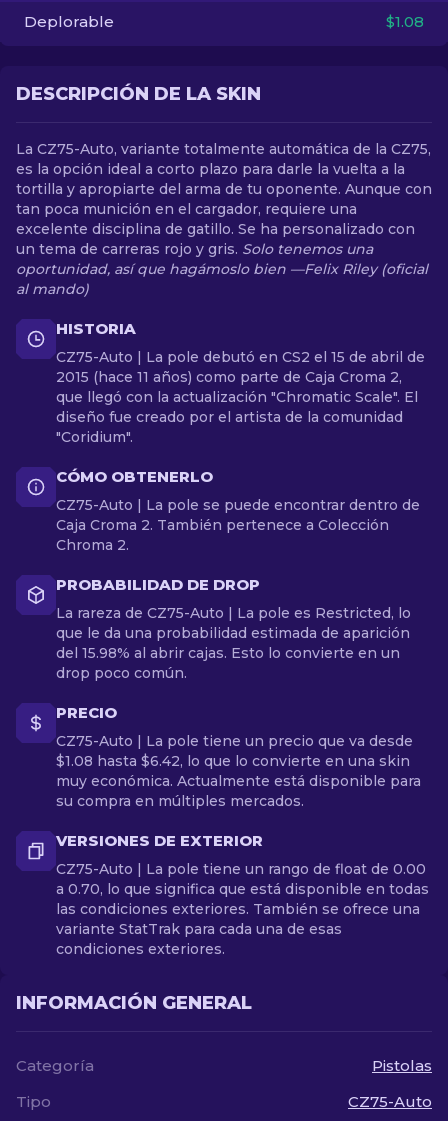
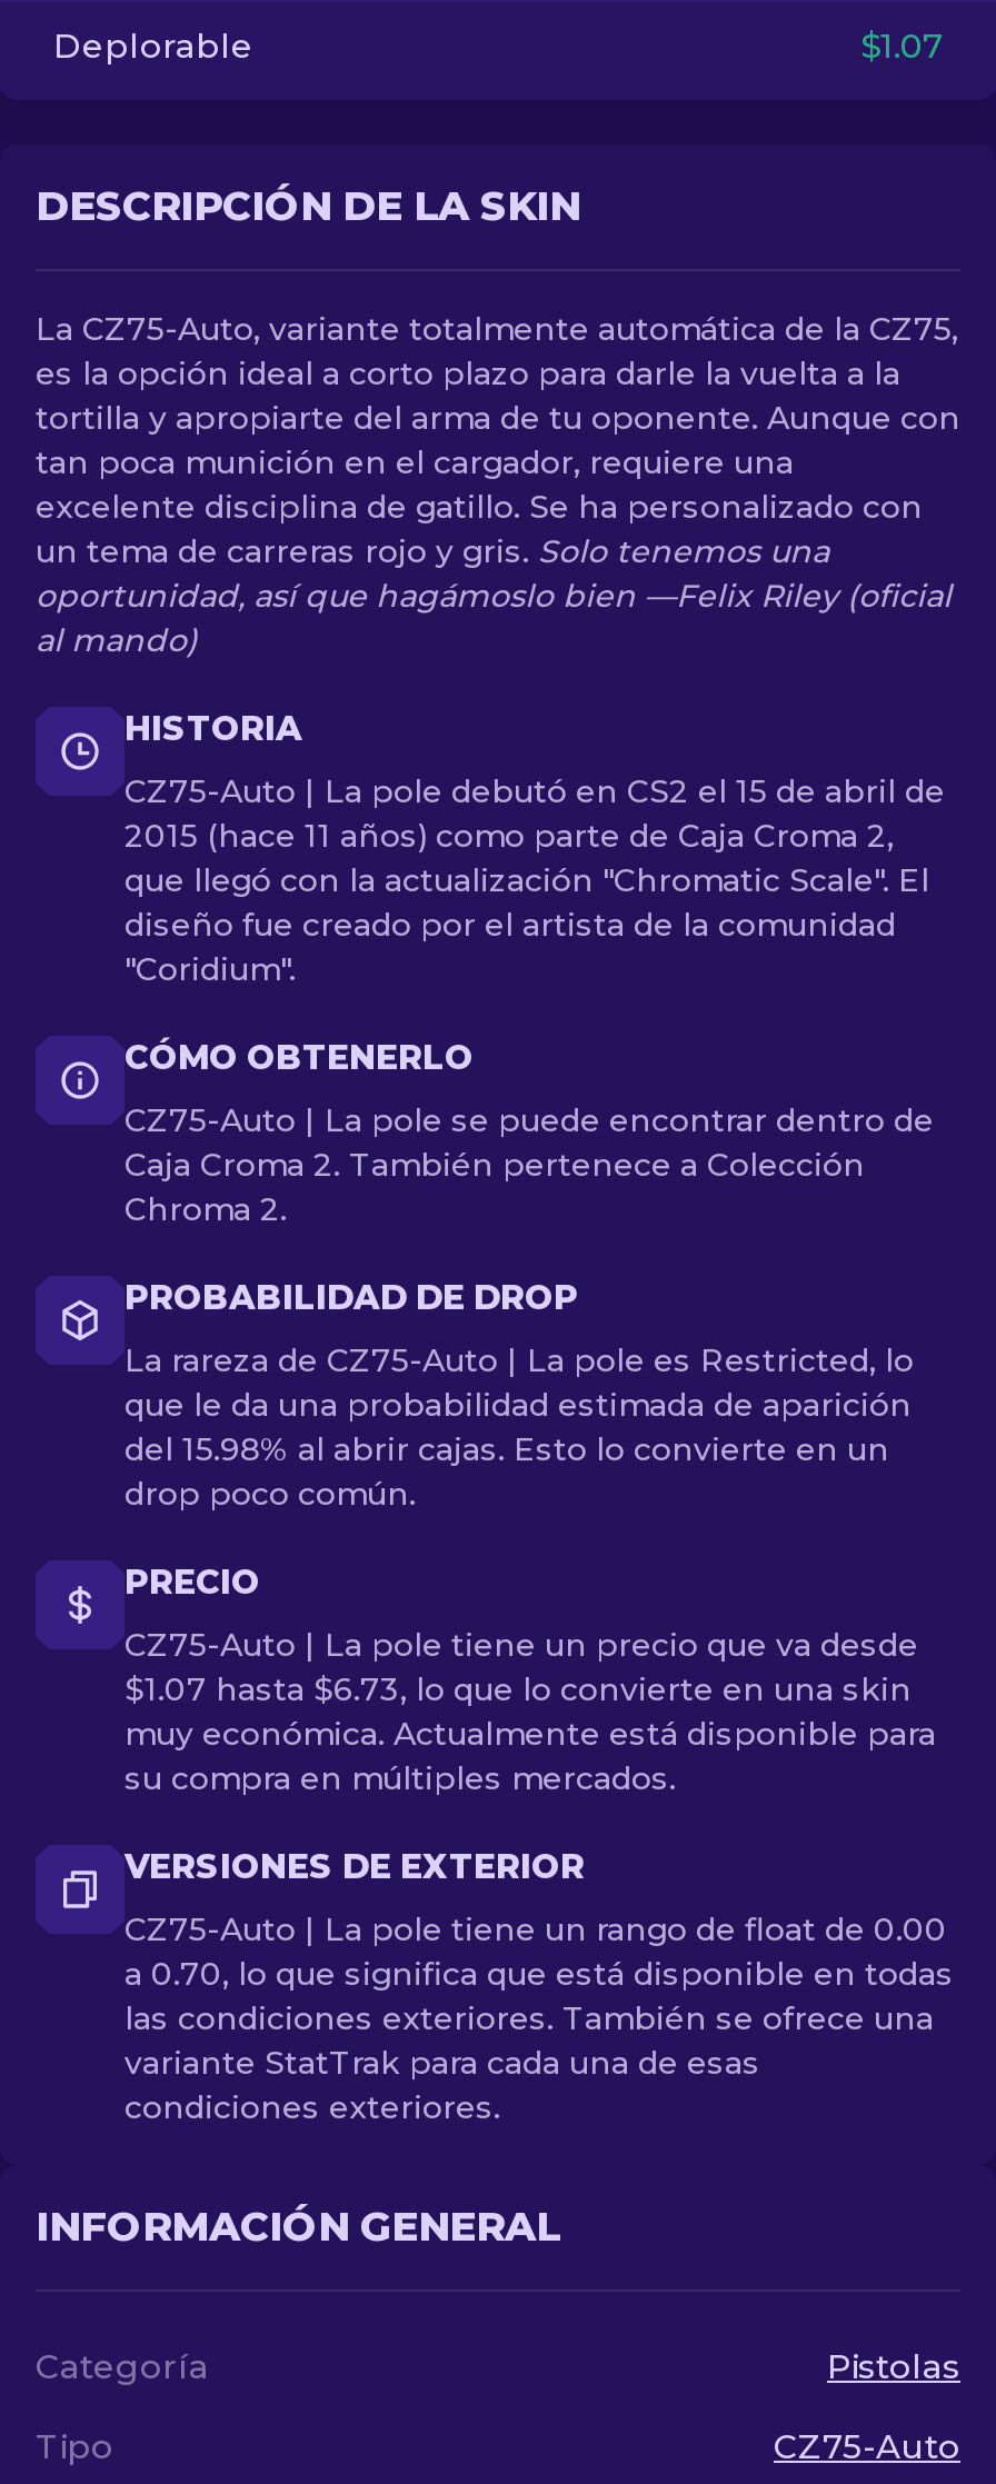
[386,12,424,31] $1.08 -> [860,24,943,67] $1.07
[56,752,410,770] $1.08 hasta $6.42, lo que lo convierte en una skin -> [124,1669,912,1709] $1.07 hasta $6.73, lo que lo convierte en una skin

